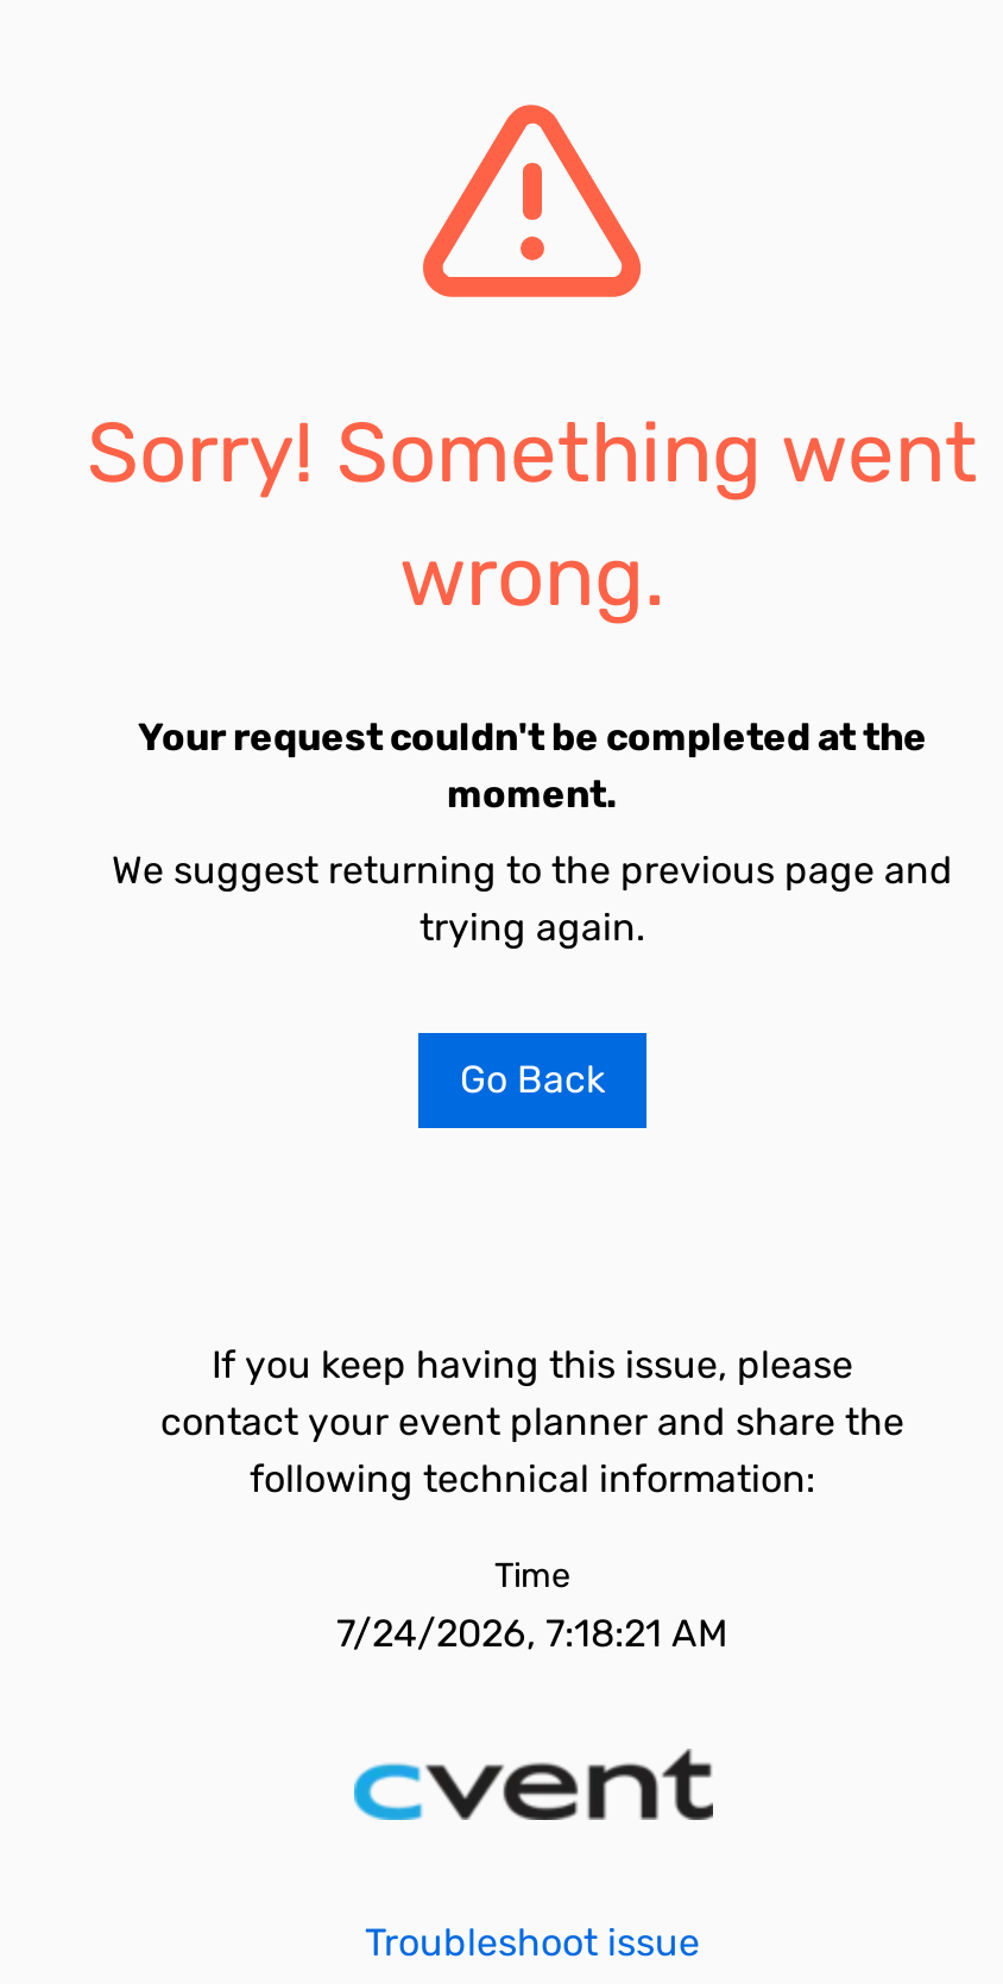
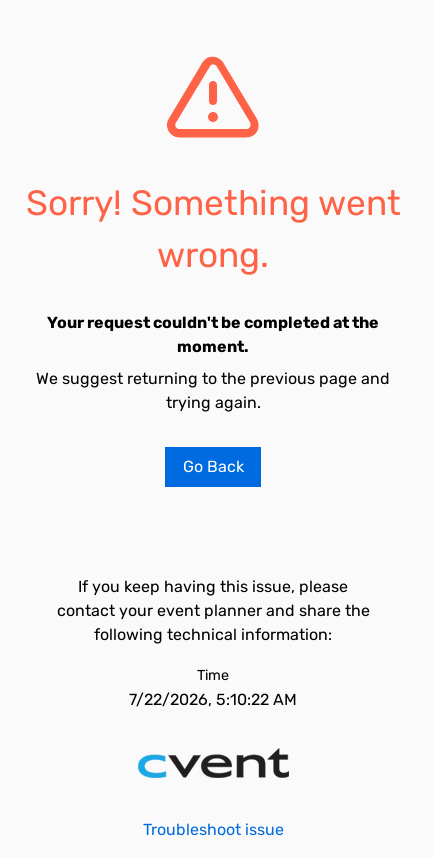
[336,1611,728,1656] 7/24/2026, 7:18:21 AM -> [129,690,297,709] 7/22/2026, 5:10:22 AM

